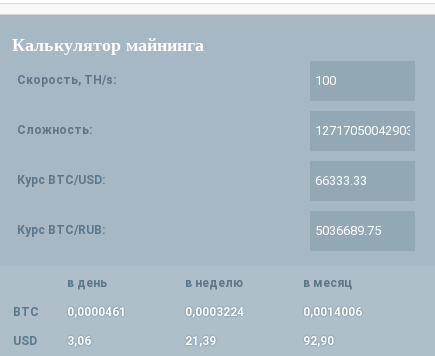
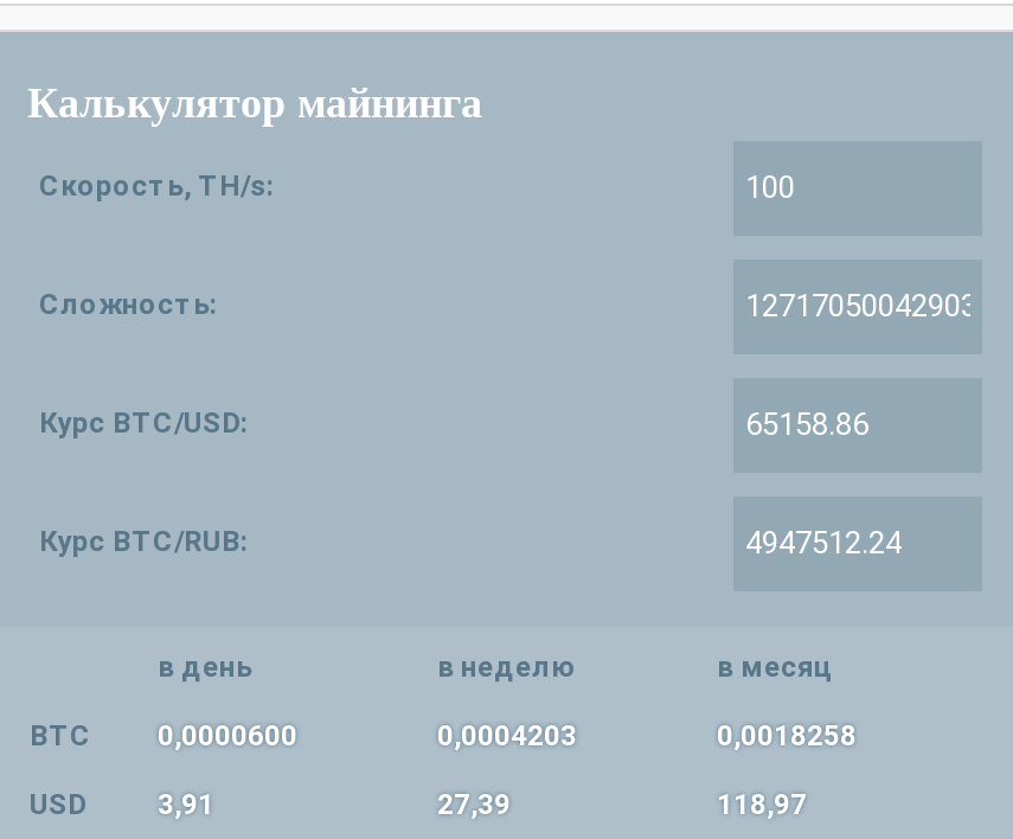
[13,305,126,319] BTC 0,0000461 -> [30,719,297,752] BTC 0,0000600
[185,305,244,319] 0,0003224 -> [437,719,577,752] 0,0004203
[303,305,362,319] 0,0014006 -> [717,719,857,752] 0,0018258
[67,334,91,348] 3,06 -> [158,788,214,821] 3,91
[185,334,216,348] 21,39 -> [437,788,511,821] 27,39
[303,334,334,348] 92,90 -> [717,788,807,821] 118,97

